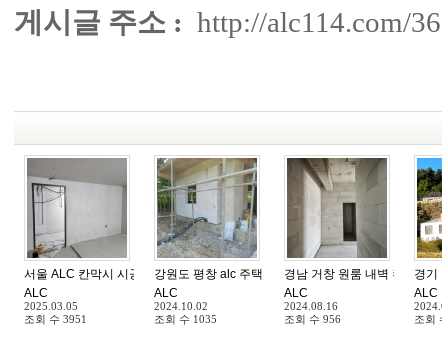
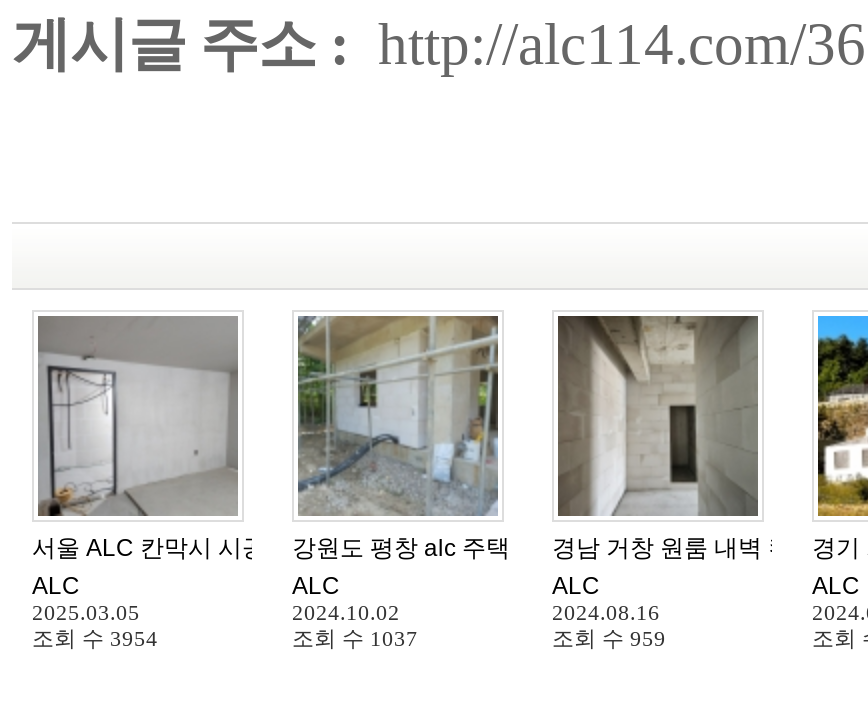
[24,313,87,325] 조회 수 3951 -> [32,625,158,649] 조회 수 3954
[154,313,217,325] 조회 수 1035 -> [292,625,418,649] 조회 수 1037
[284,313,341,325] 조회 수 956 -> [552,625,666,649] 조회 수 959

